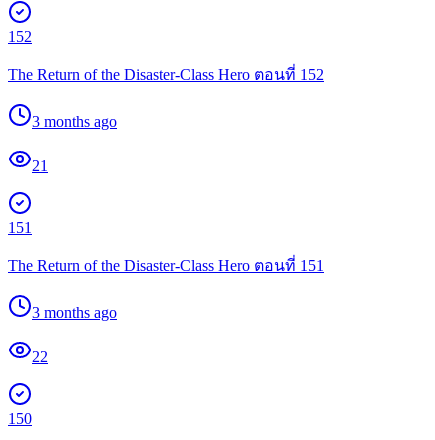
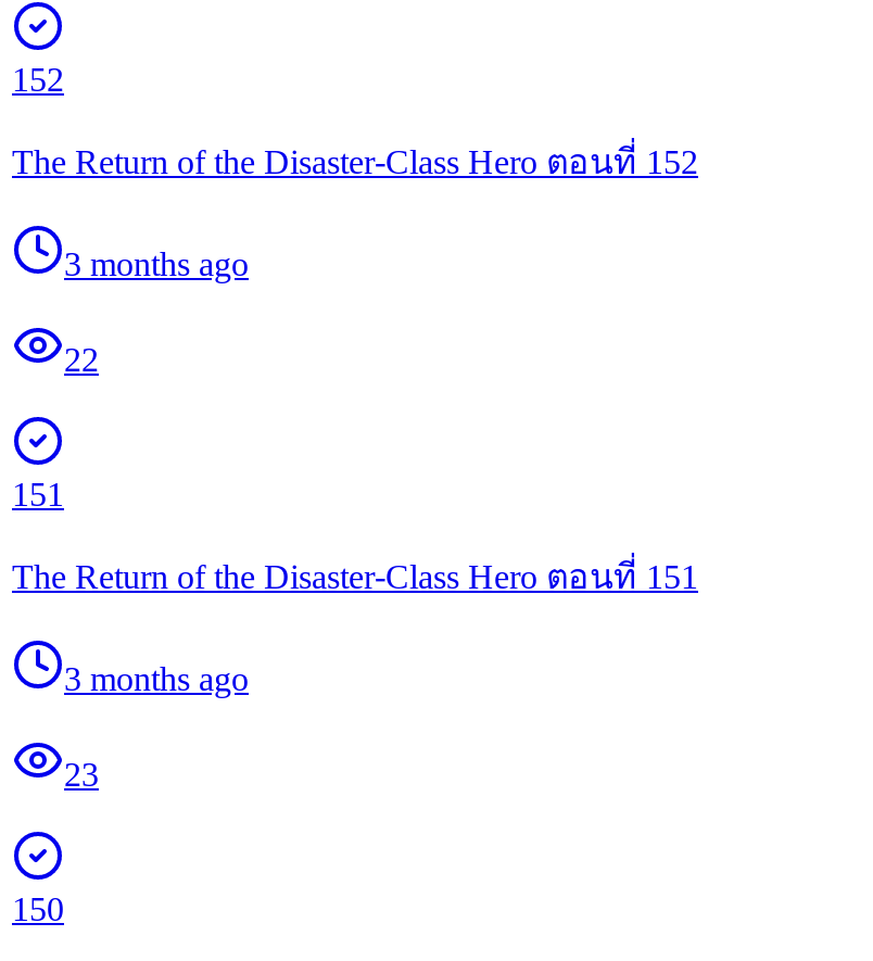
[32,157,48,174] 21 -> [64,341,99,377] 22
[32,348,48,365] 22 -> [64,755,99,792] 23

